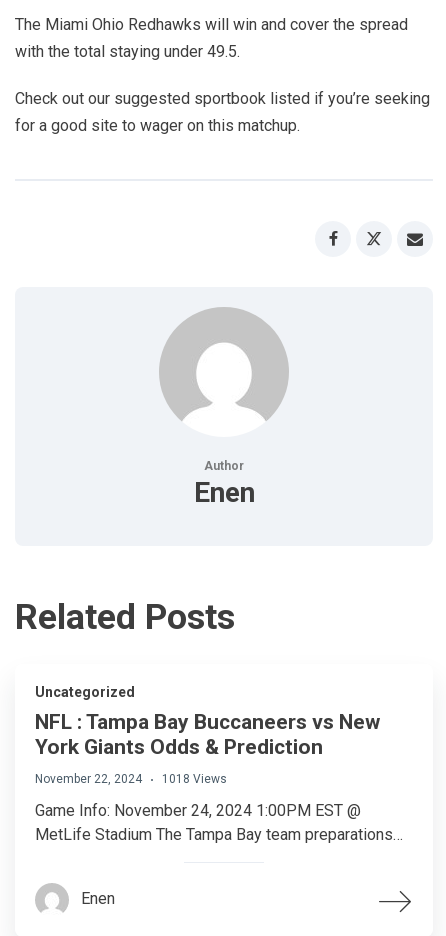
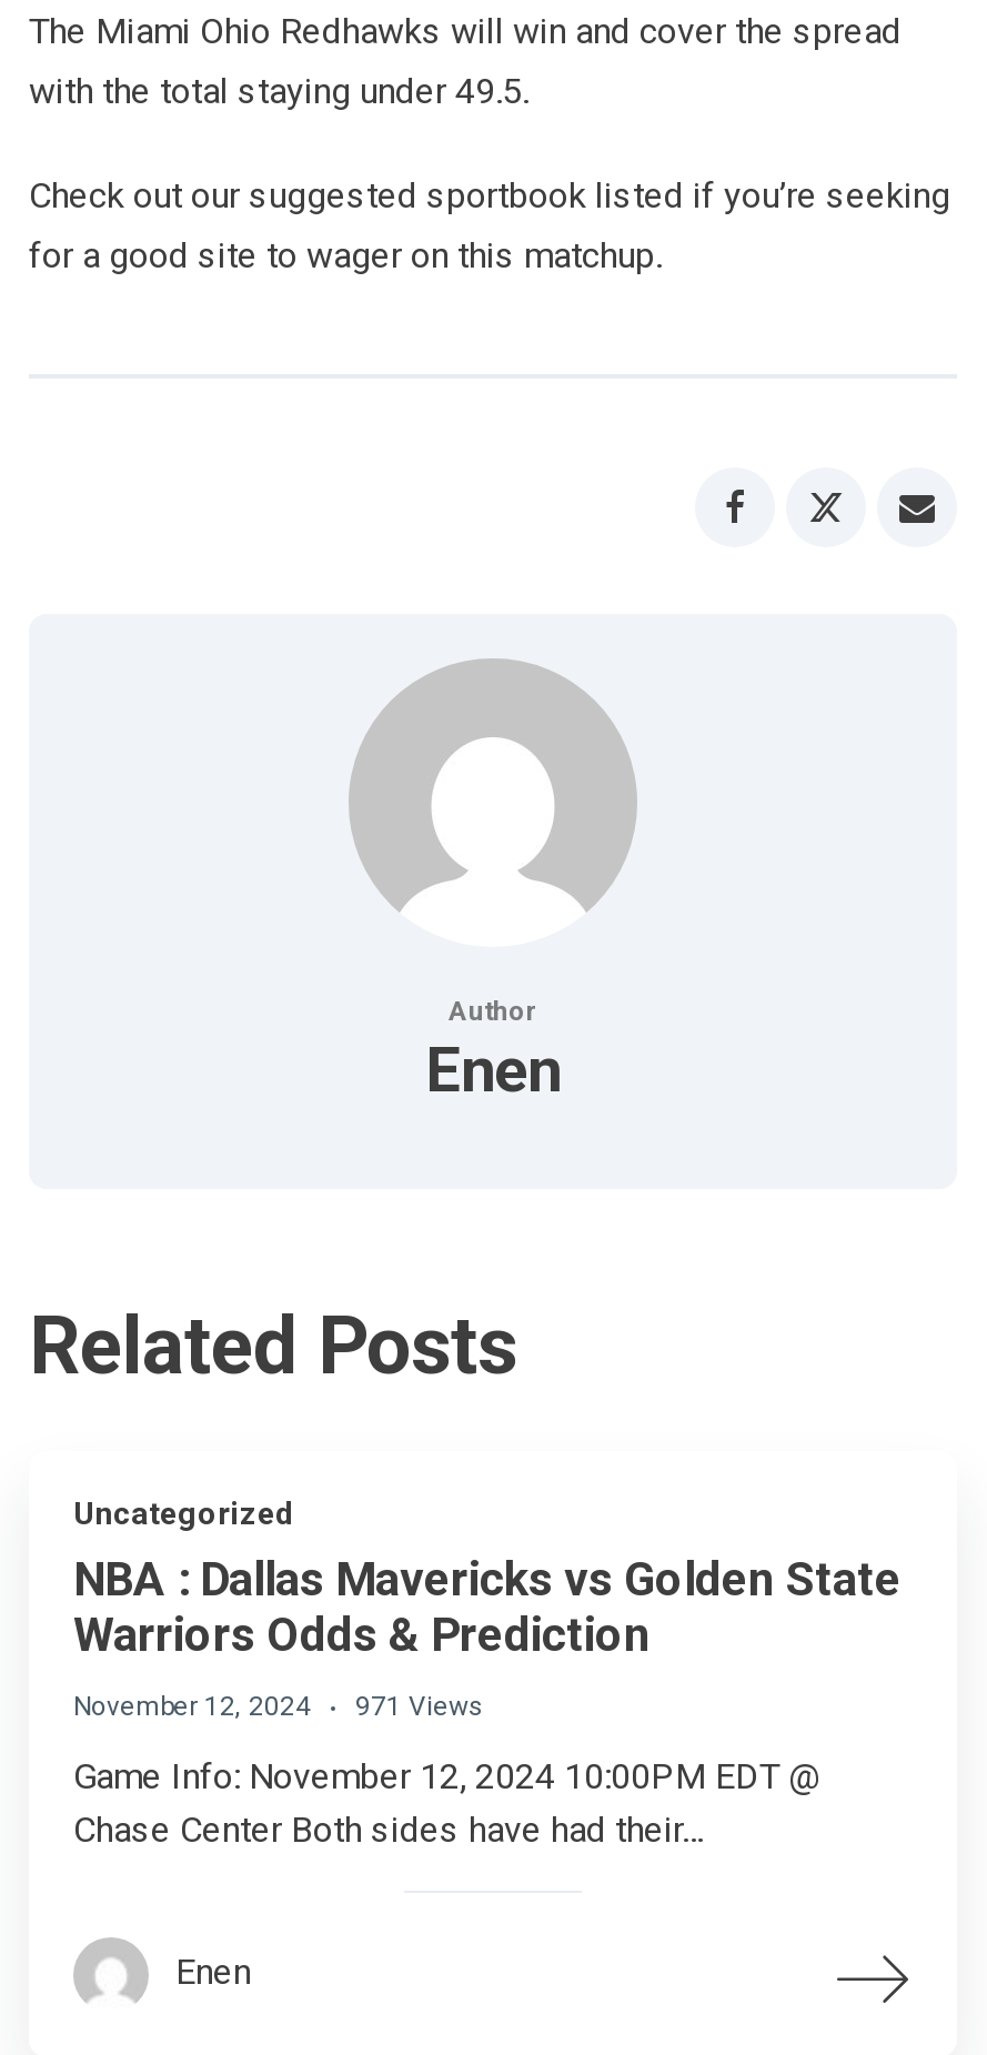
[35,710,380,759] NFL : Tampa Bay Buccaneers vs New | York Giants Odds & Prediction -> [73,1553,902,1662] NBA : Dallas Mavericks vs Golden State | Warriors Odds & Prediction
[35,772,227,786] November 22, 2024 | 1018 Views -> [73,1691,484,1722] November 12, 2024 | 971 Views
[35,801,403,844] Game Info: November 24, 2024 1:00PM EST @ | MetLife Stadium The Tampa Bay team preparations… -> [73,1755,819,1851] Game Info: November 12, 2024 10:00PM EDT @ | Chase Center Both sides have had their…

